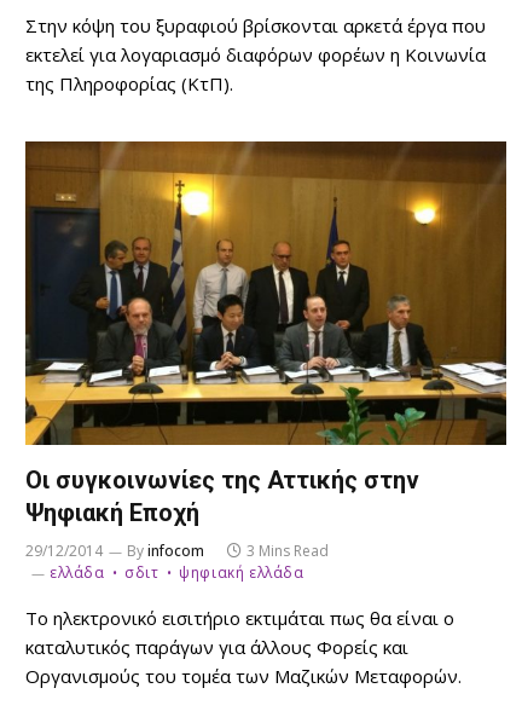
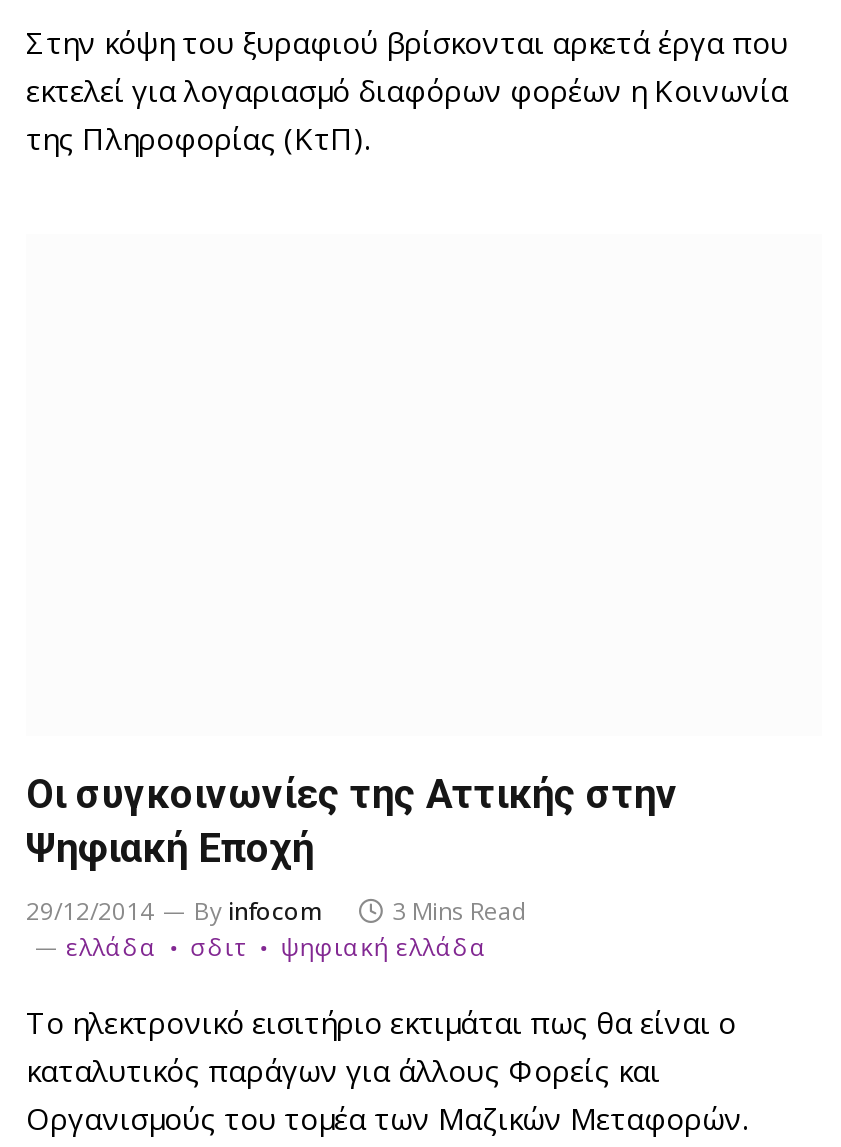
[24,140,507,446] [image] -> none

